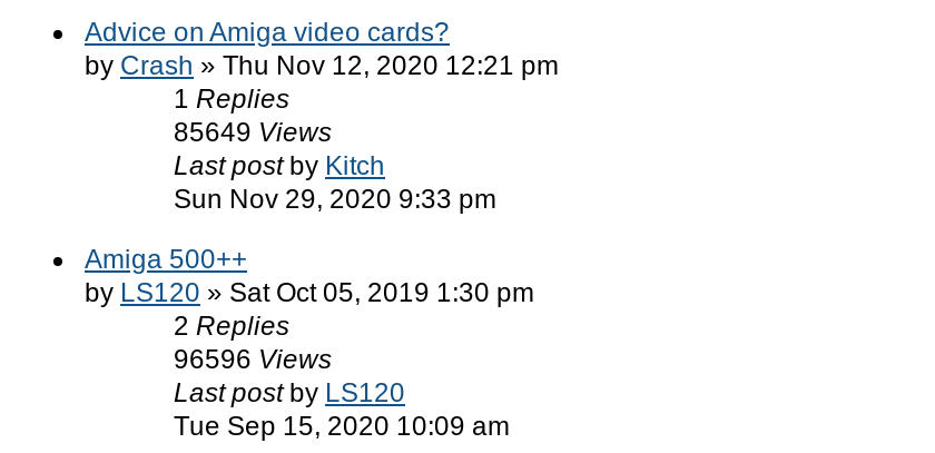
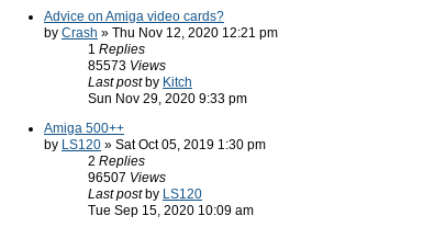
[174,117,332,148] 85649 Views -> [88,58,166,73] 85573 Views
[174,344,332,375] 96596 Views -> [88,170,166,185] 96507 Views

